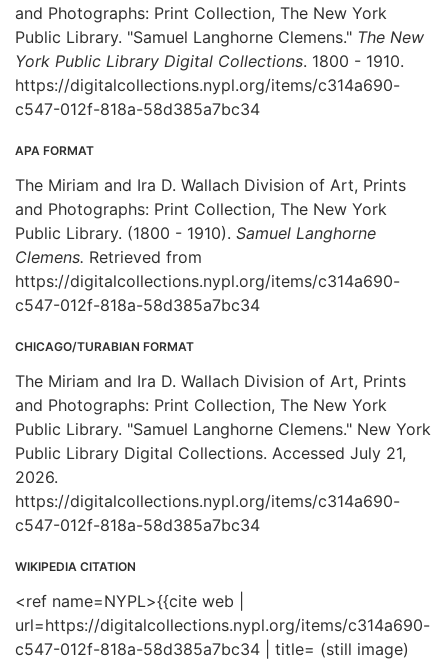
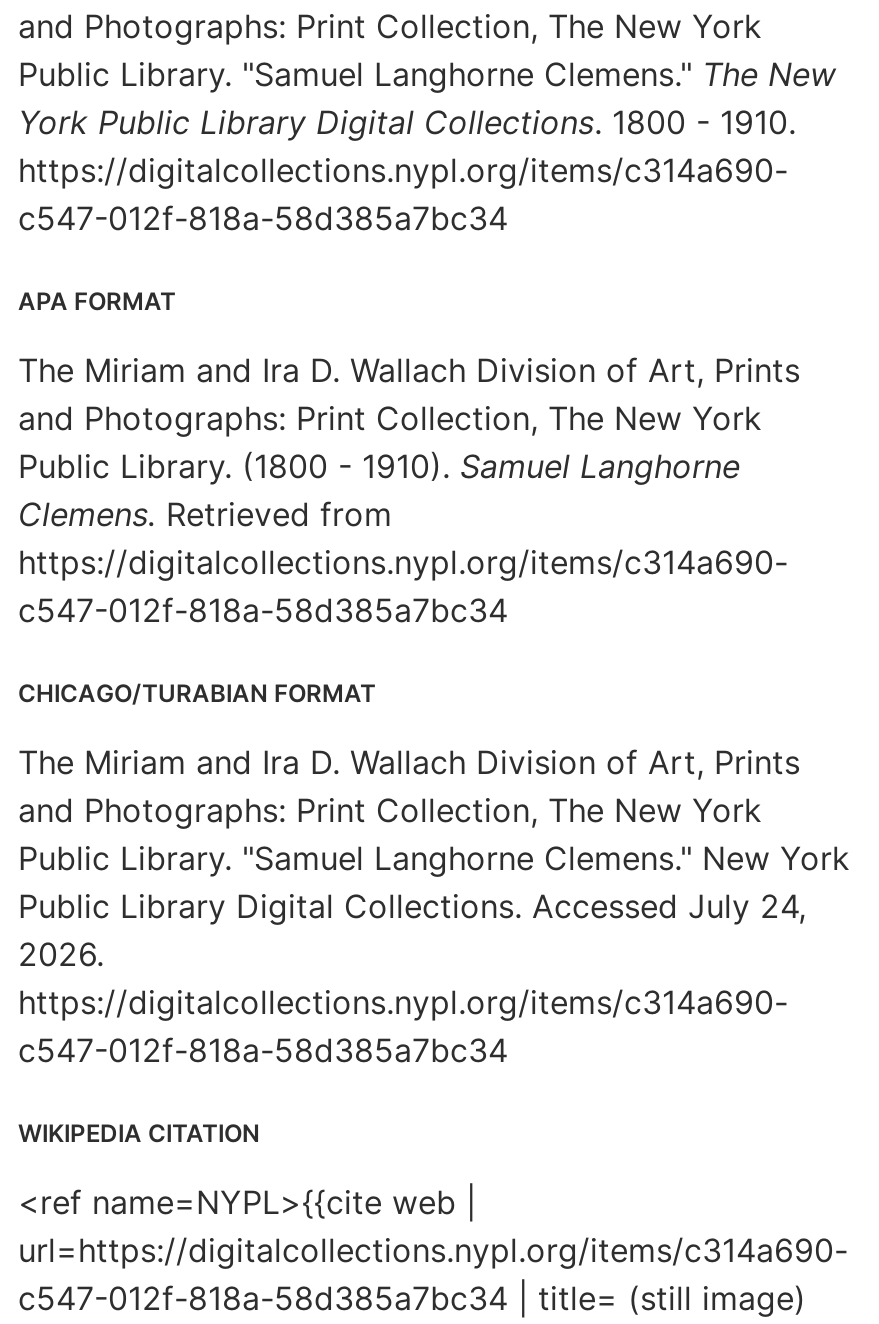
[15,443,406,463] Public Library Digital Collections. Accessed July 21, -> [18,886,806,926] Public Library Digital Collections. Accessed July 24,

